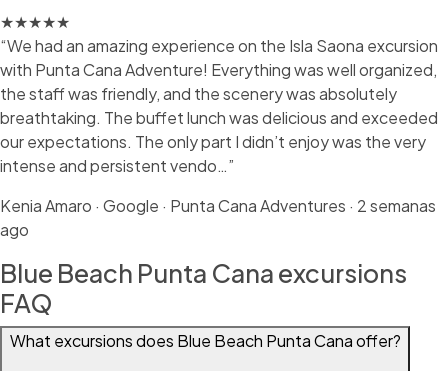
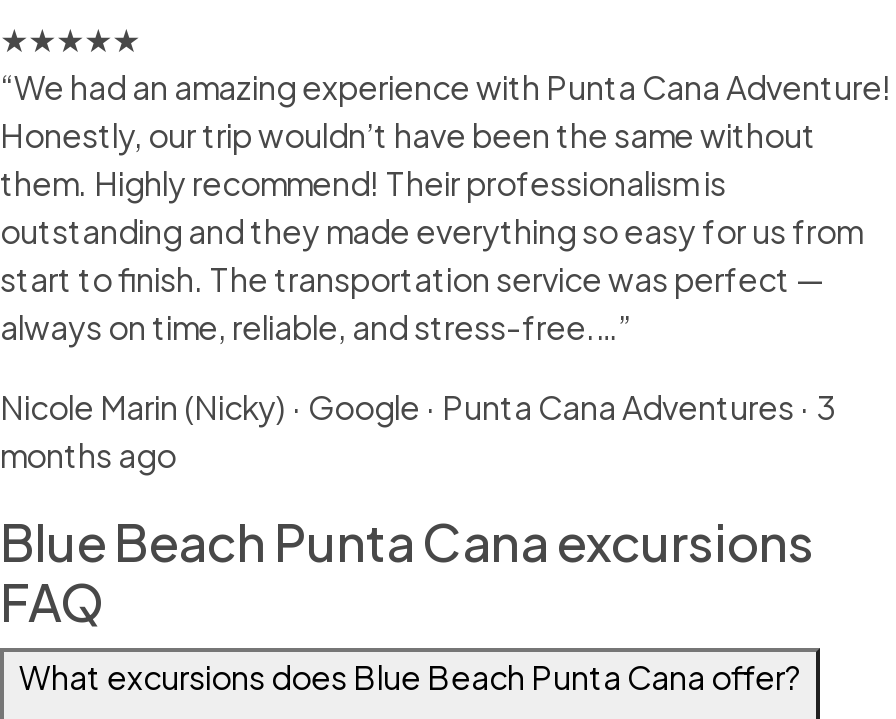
[0,35,438,176] “We had an amazing experience on the Isla Saona excursion | with Punta Cana Adventure! Everything was well organized, | the staff was friendly, and the scenery was absolutely | breathtaking. The buffet lunch was delicious and exceeded | our expectations. The only part I didn’t enjoy was the very | intense and persistent vendo…” -> [0,65,892,347] “We had an amazing experience with Punta Cana Adventure! | Honestly, our trip wouldn’t have been the same without | them. Highly recommend! Their professionalism is | outstanding and they made everything so easy for us from | start to finish. The transportation service was perfect — | always on time, reliable, and stress-free.…”
[0,195,436,240] Kenia Amaro · Google · Punta Cana Adventures · 2 semanas | ago -> [0,385,834,475] Nicole Marin (Nicky) · Google · Punta Cana Adventures · 3 | months ago

